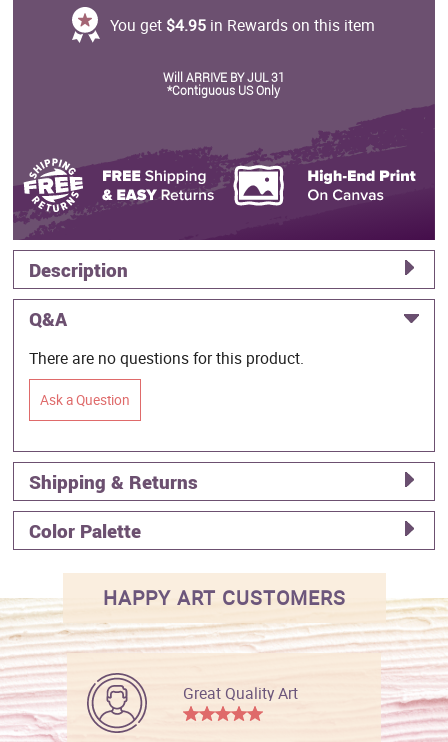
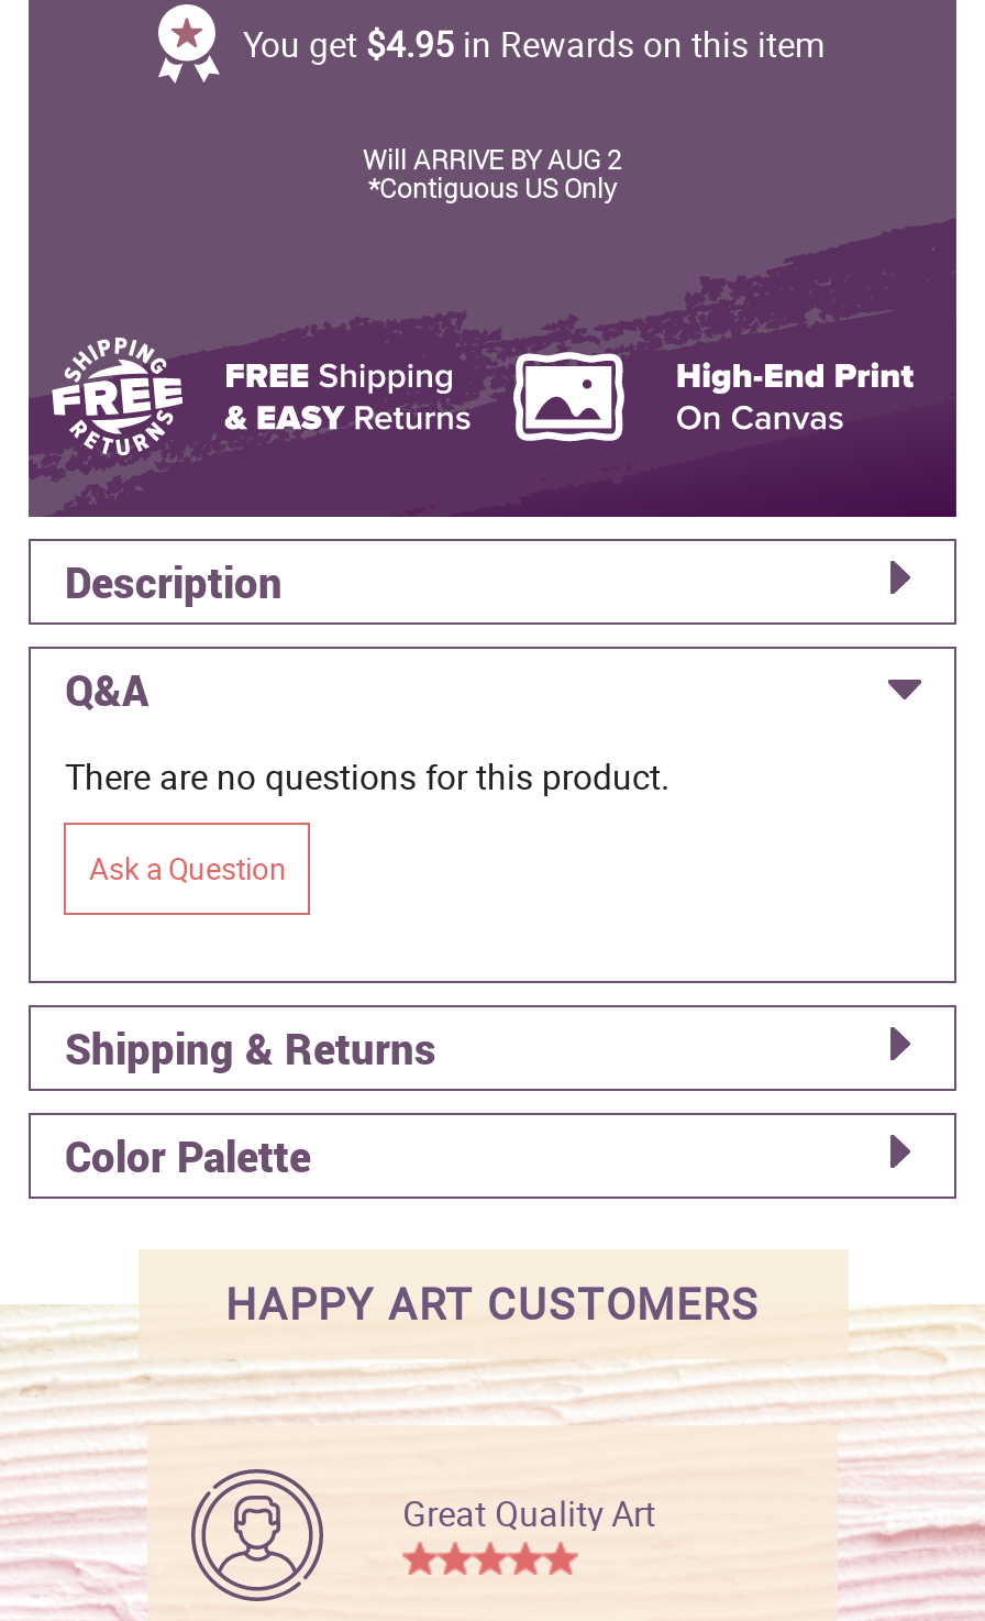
[163,69,285,85] Will ARRIVE BY JUL 31 -> [363,142,622,177] Will ARRIVE BY AUG 2

